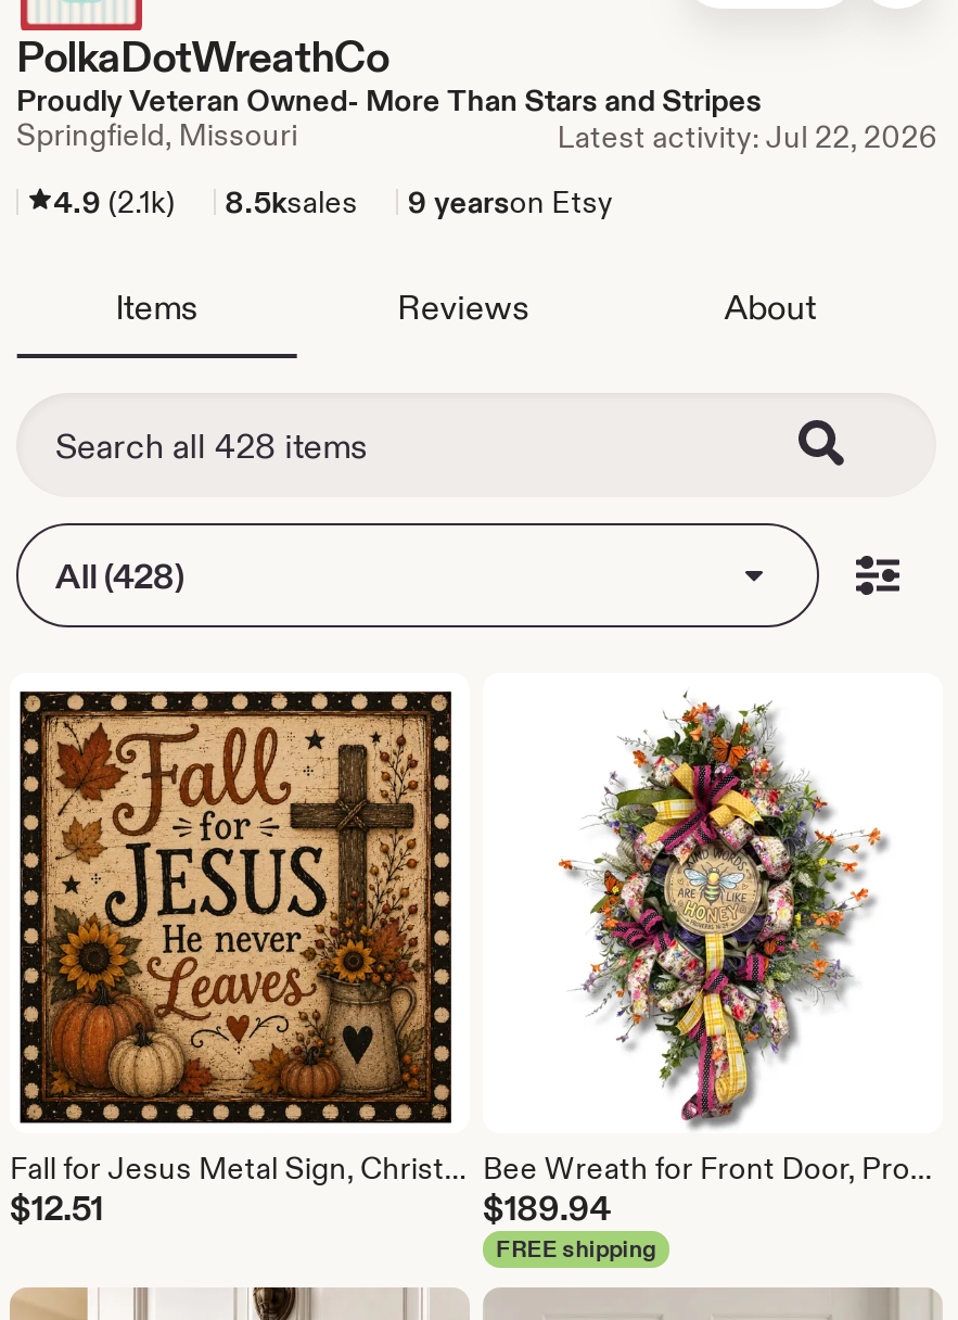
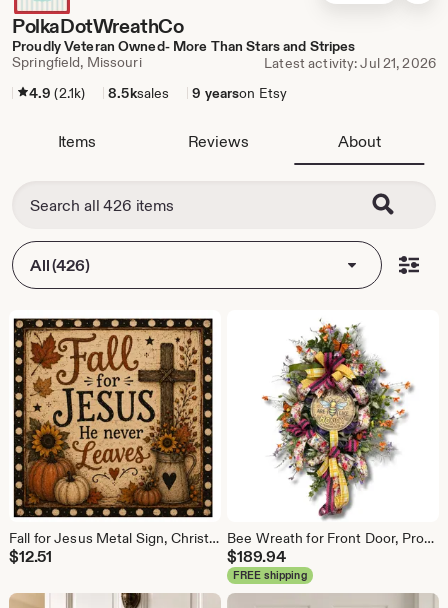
[557,117,936,156] Latest activity: Jul 22, 2026 -> [264,54,436,72] Latest activity: Jul 21, 2026
[55,554,184,597] All (428) -> [30,255,89,275] All (426)

